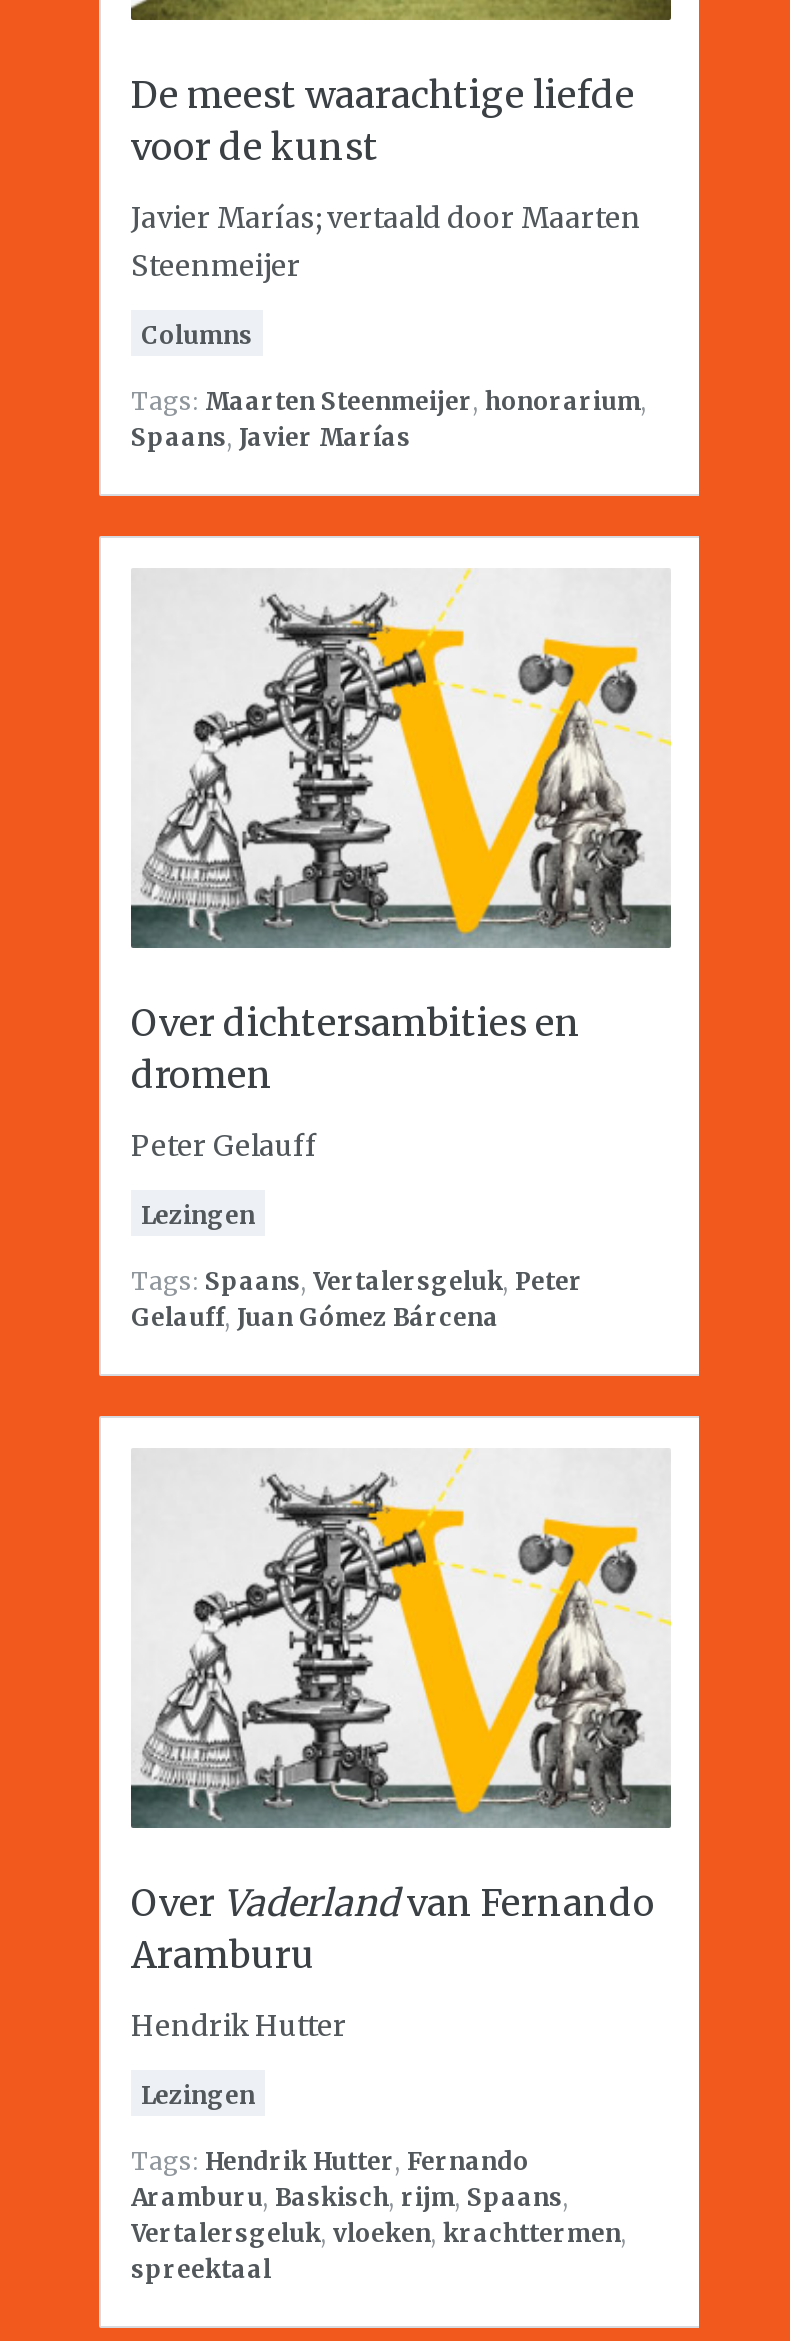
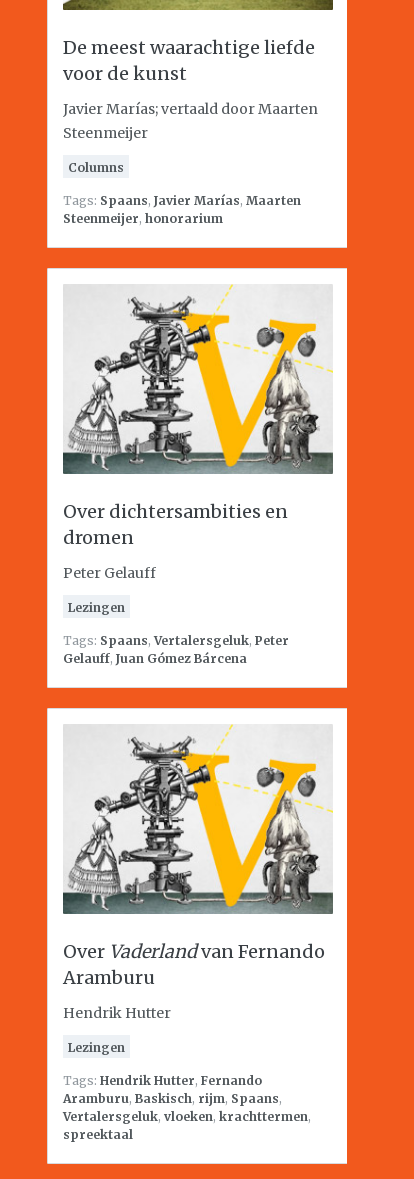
[131,386,647,452] Tags: Maarten Steenmeijer, honorarium, | Spaans, Javier Marías -> [63,193,301,226] Tags: Spaans, Javier Marías, Maarten | Steenmeijer, honorarium

